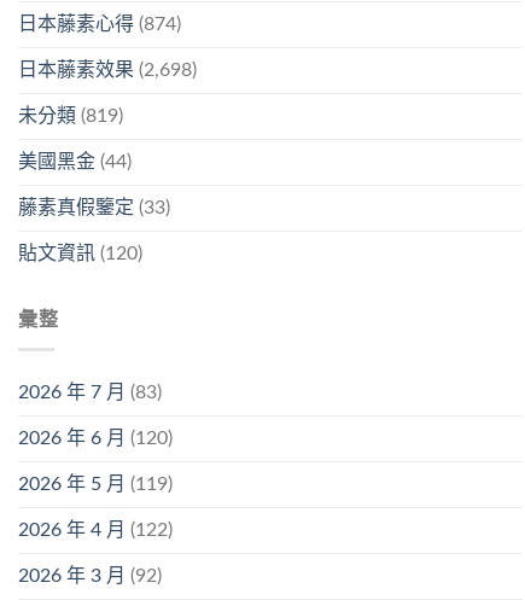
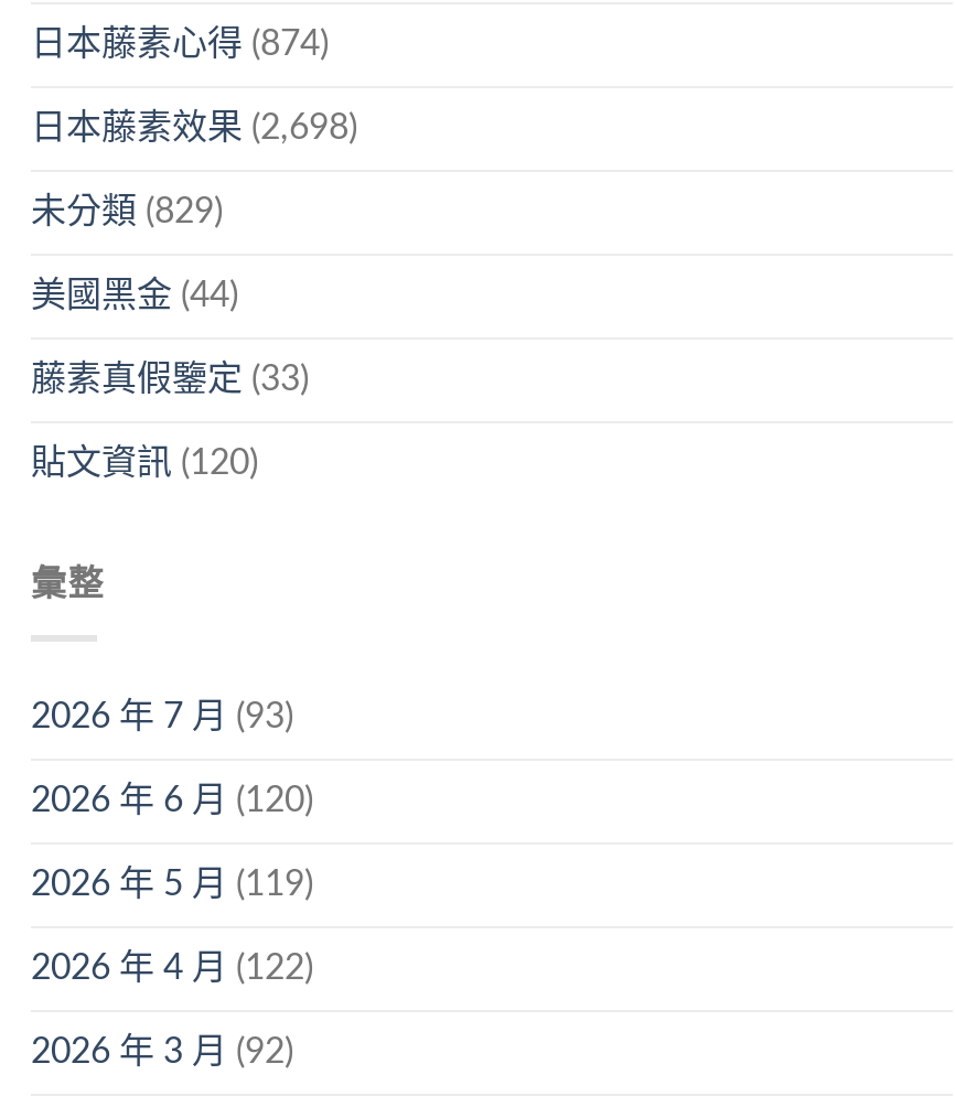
[18,106,123,125] 未分類(819) -> [31,193,223,228] 未分類(829)
[18,383,162,402] 2026 年 7 月(83) -> [31,699,293,735] 2026 年 7 月(93)

